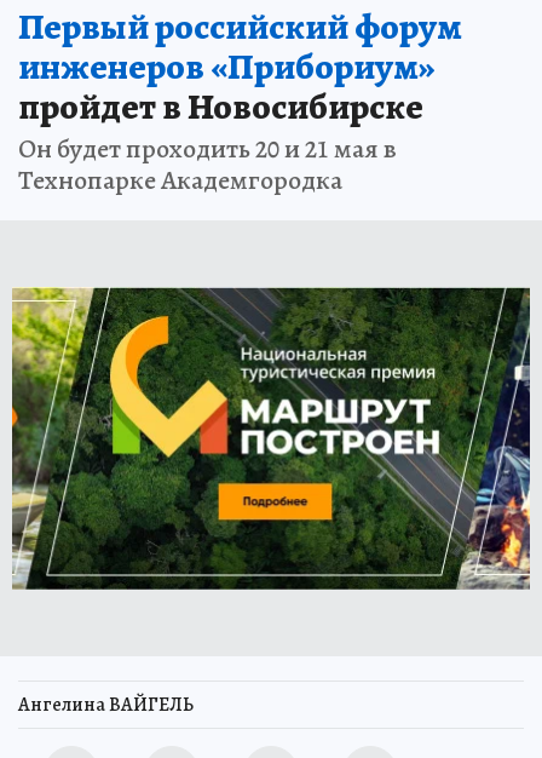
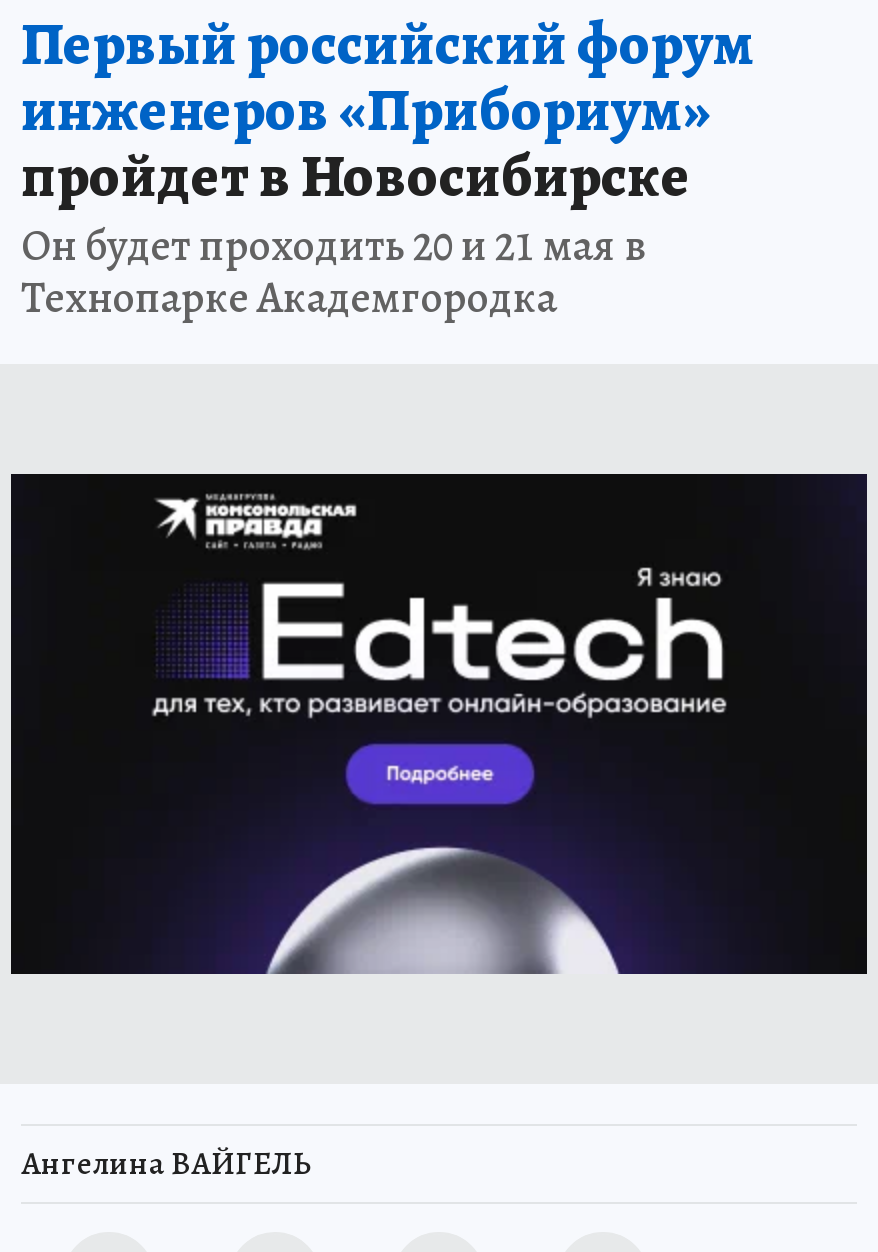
[11,287,531,591] [image] -> [9,472,869,974] [image]

